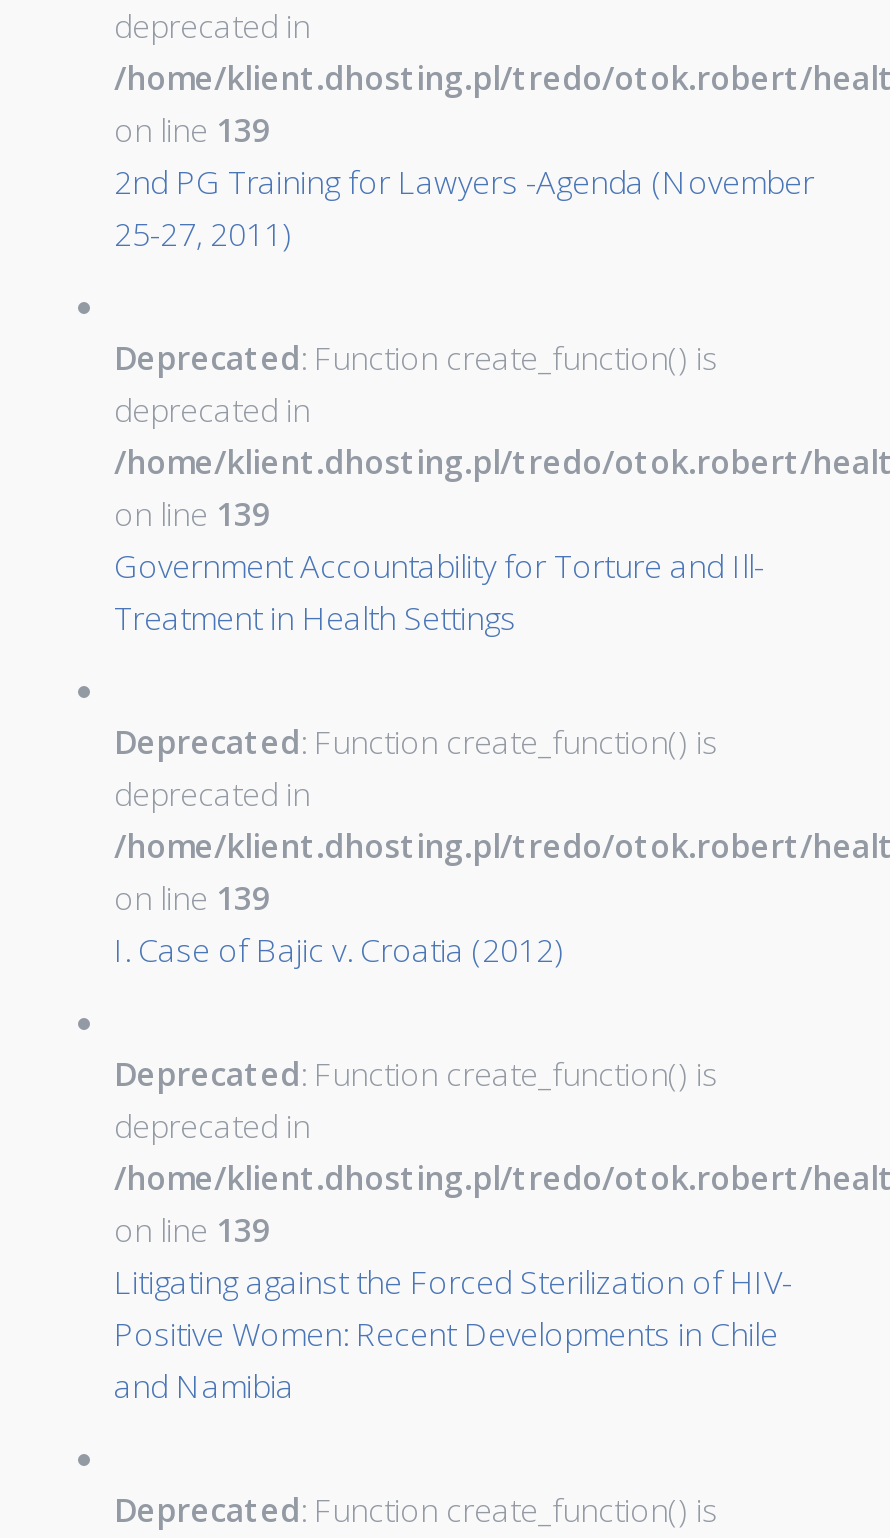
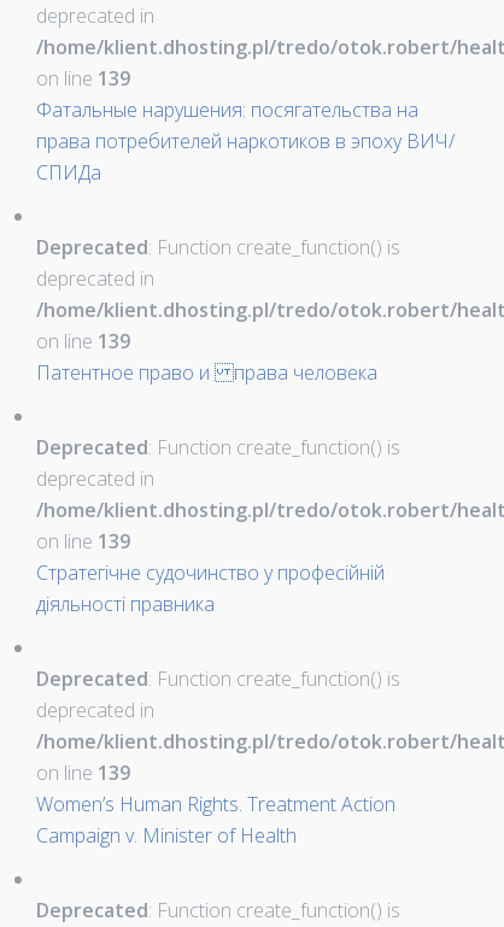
[114,161,814,257] 2nd PG Training for Lawyers -Agenda (November | 25-27, 2011) -> [36,97,455,186] Фатальные нарушения: посягательства на | права потребителей наркотиков в эпоху ВИЧ/ | СПИДа
moved [114,337,718,537] -> [36,234,400,355]: Deprecated: Function create_function() is | deprecated in | on line 139
[114,545,764,641] Government Accountability for Torture and Ill- | Treatment in Health Settings -> [36,360,377,386] Патентное право и права человека
[114,929,564,973] I. Case of Bajic v. Croatia (2012) -> [36,560,385,618] Стратегічне судочинство у професійній | діяльності правника
moved [114,1053,718,1253] -> [36,666,400,786]: Deprecated: Function create_function() is | deprecated in | on line 139
[114,1261,792,1409] Litigating against the Forced Sterilization of HIV- | Positive Women: Recent Developments in Chile | and Namibia -> [36,791,395,849] Women’s Human Rights. Treatment Action | Campaign v. Minister of Health

